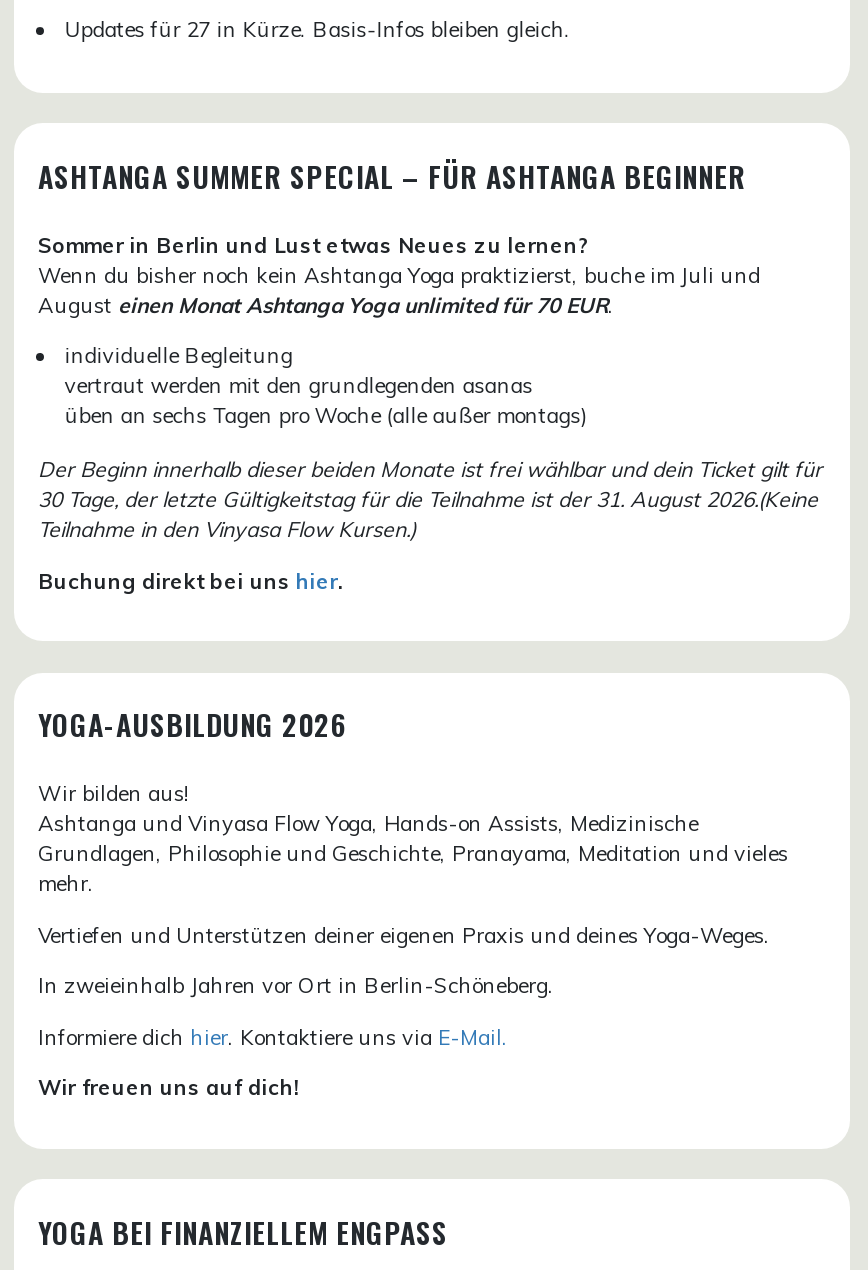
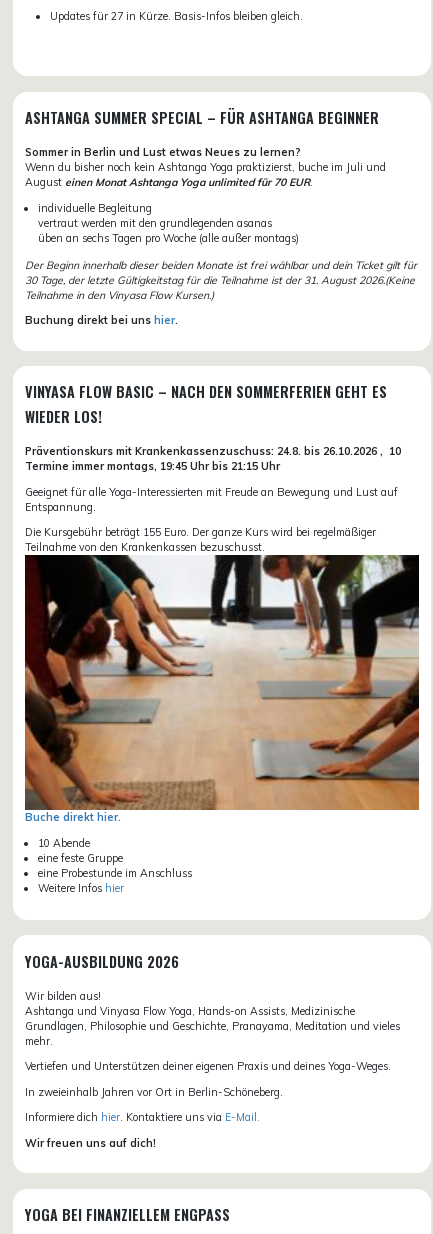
none -> [24,381,420,811] [image] | VINYASA FLOW BASIC – NACH DEN SOMMERFERIEN GEHT ES | WIEDER LOS! | Präventionskurs mit Krankenkassenzuschuss: 24.8. bis 26.10.2026 , 10 | Termine immer montags, 19:45 Uhr bis 21:15 Uhr | Geeignet für alle Yoga-Interessierten mit Freude an Bewegung und Lust auf | Entspannung. | Die Kursgebühr beträgt 155 Euro. Der ganze Kurs wird bei regelmäßiger | Teilnahme von den Krankenkassen bezuschusst.
none -> [25,810,192,895] Buche direkt hier. | 10 Abende | eine feste Gruppe | eine Probestunde im Anschluss | Weitere Infos hier

